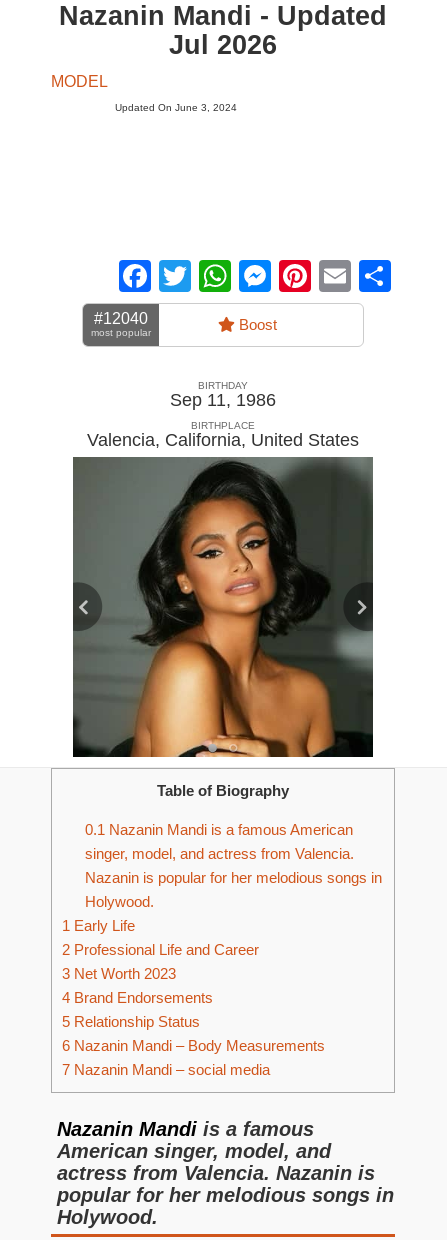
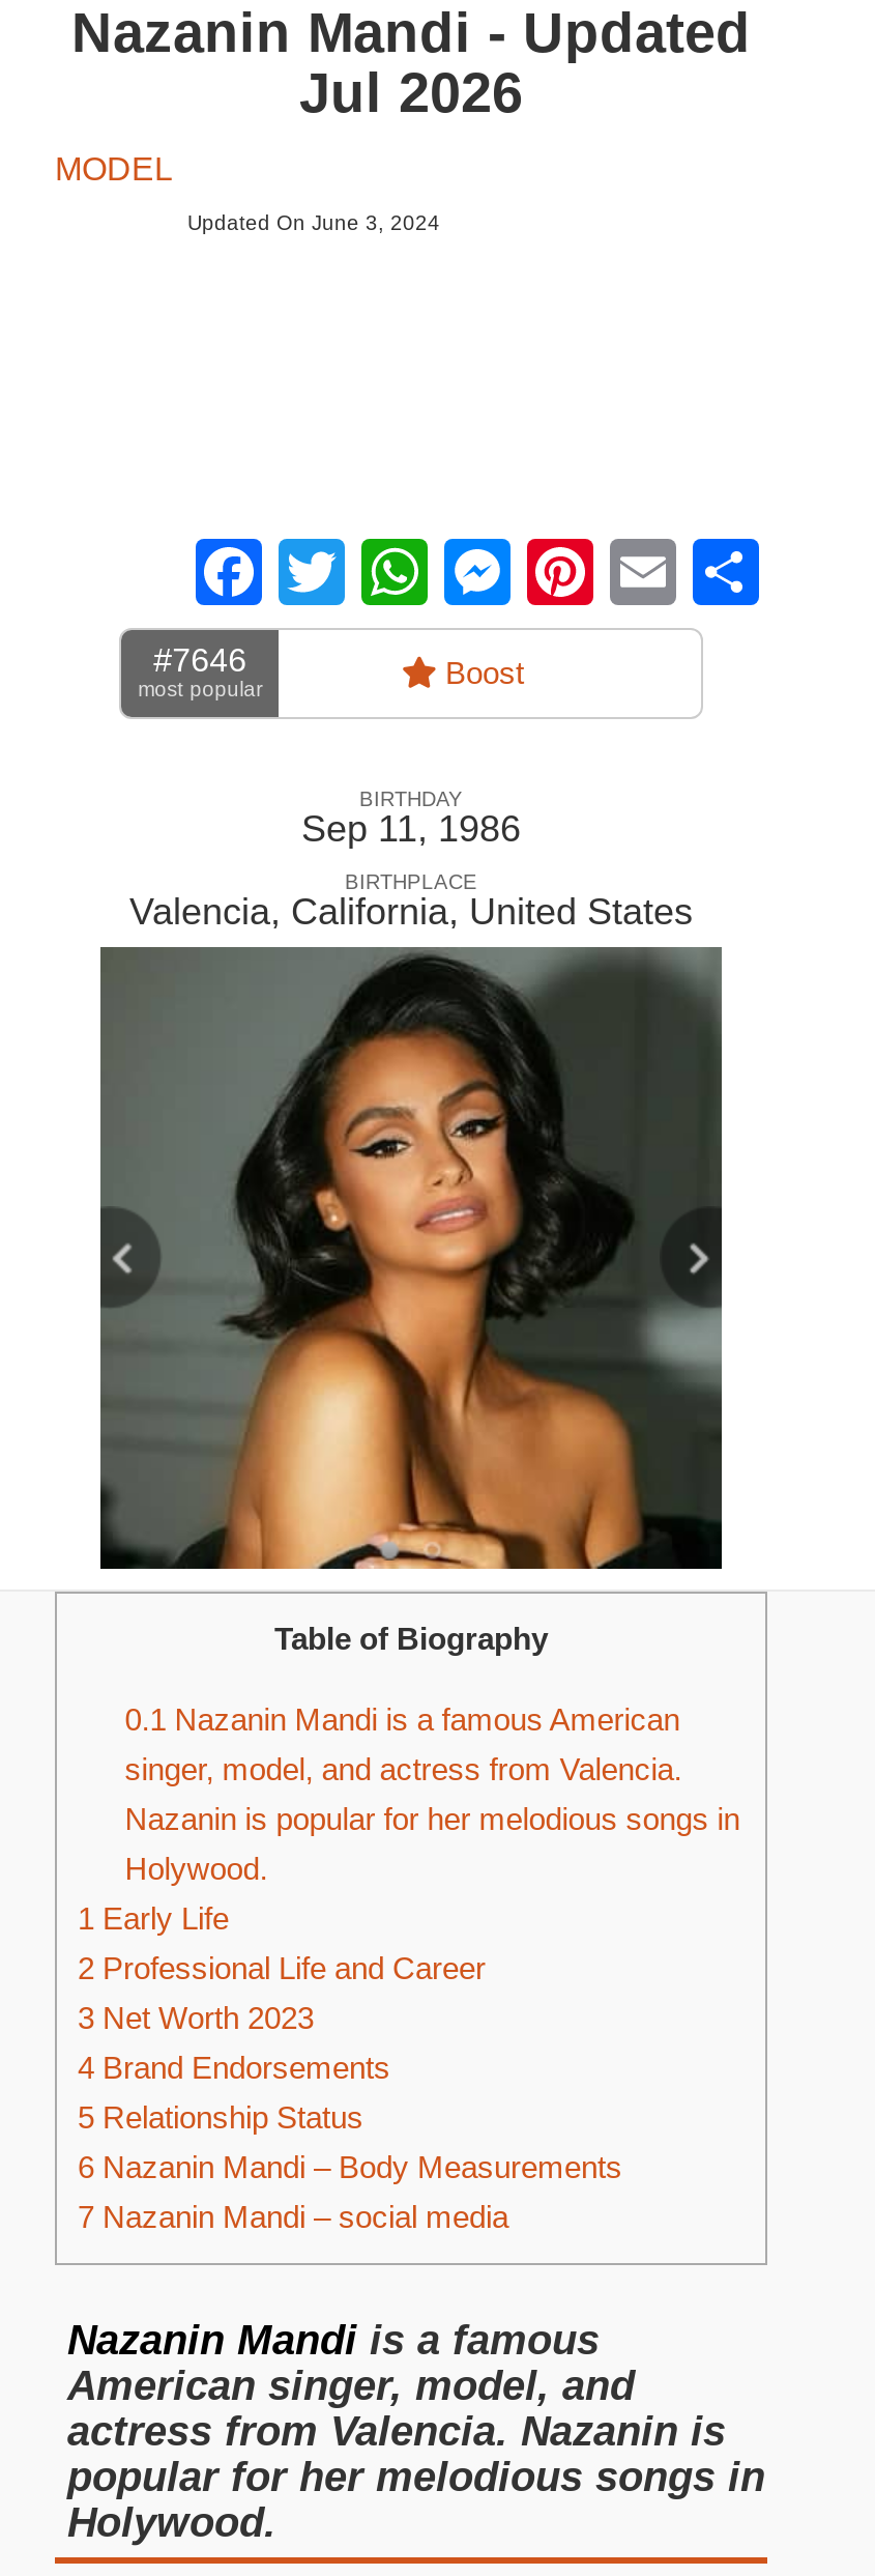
[94,310,148,327] #12040 -> [154,642,247,678] #7646

